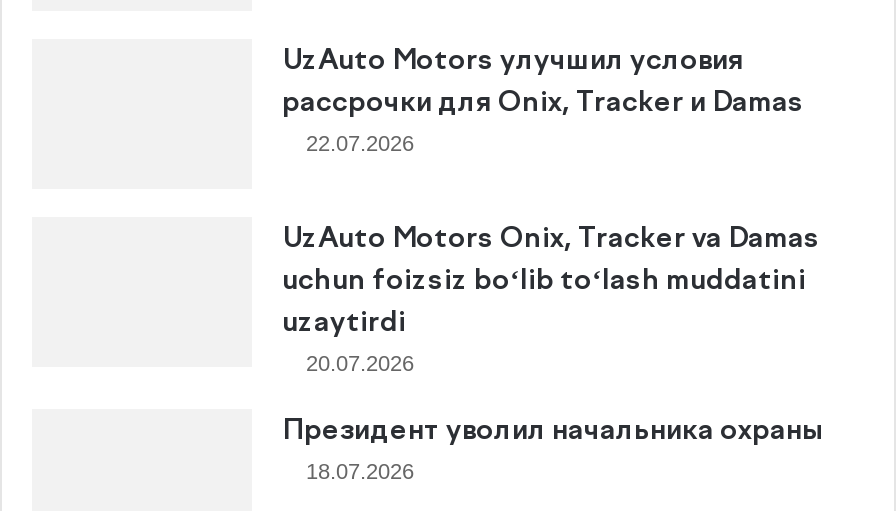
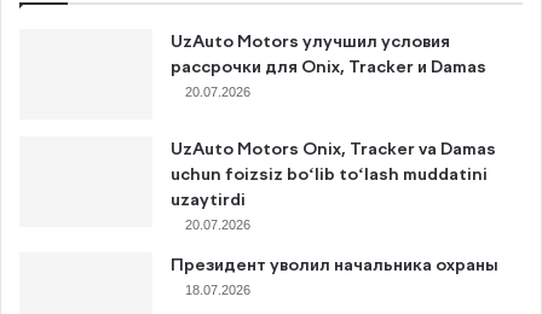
[306,130,414,154] 22.07.2026 -> [185,85,250,99] 20.07.2026

